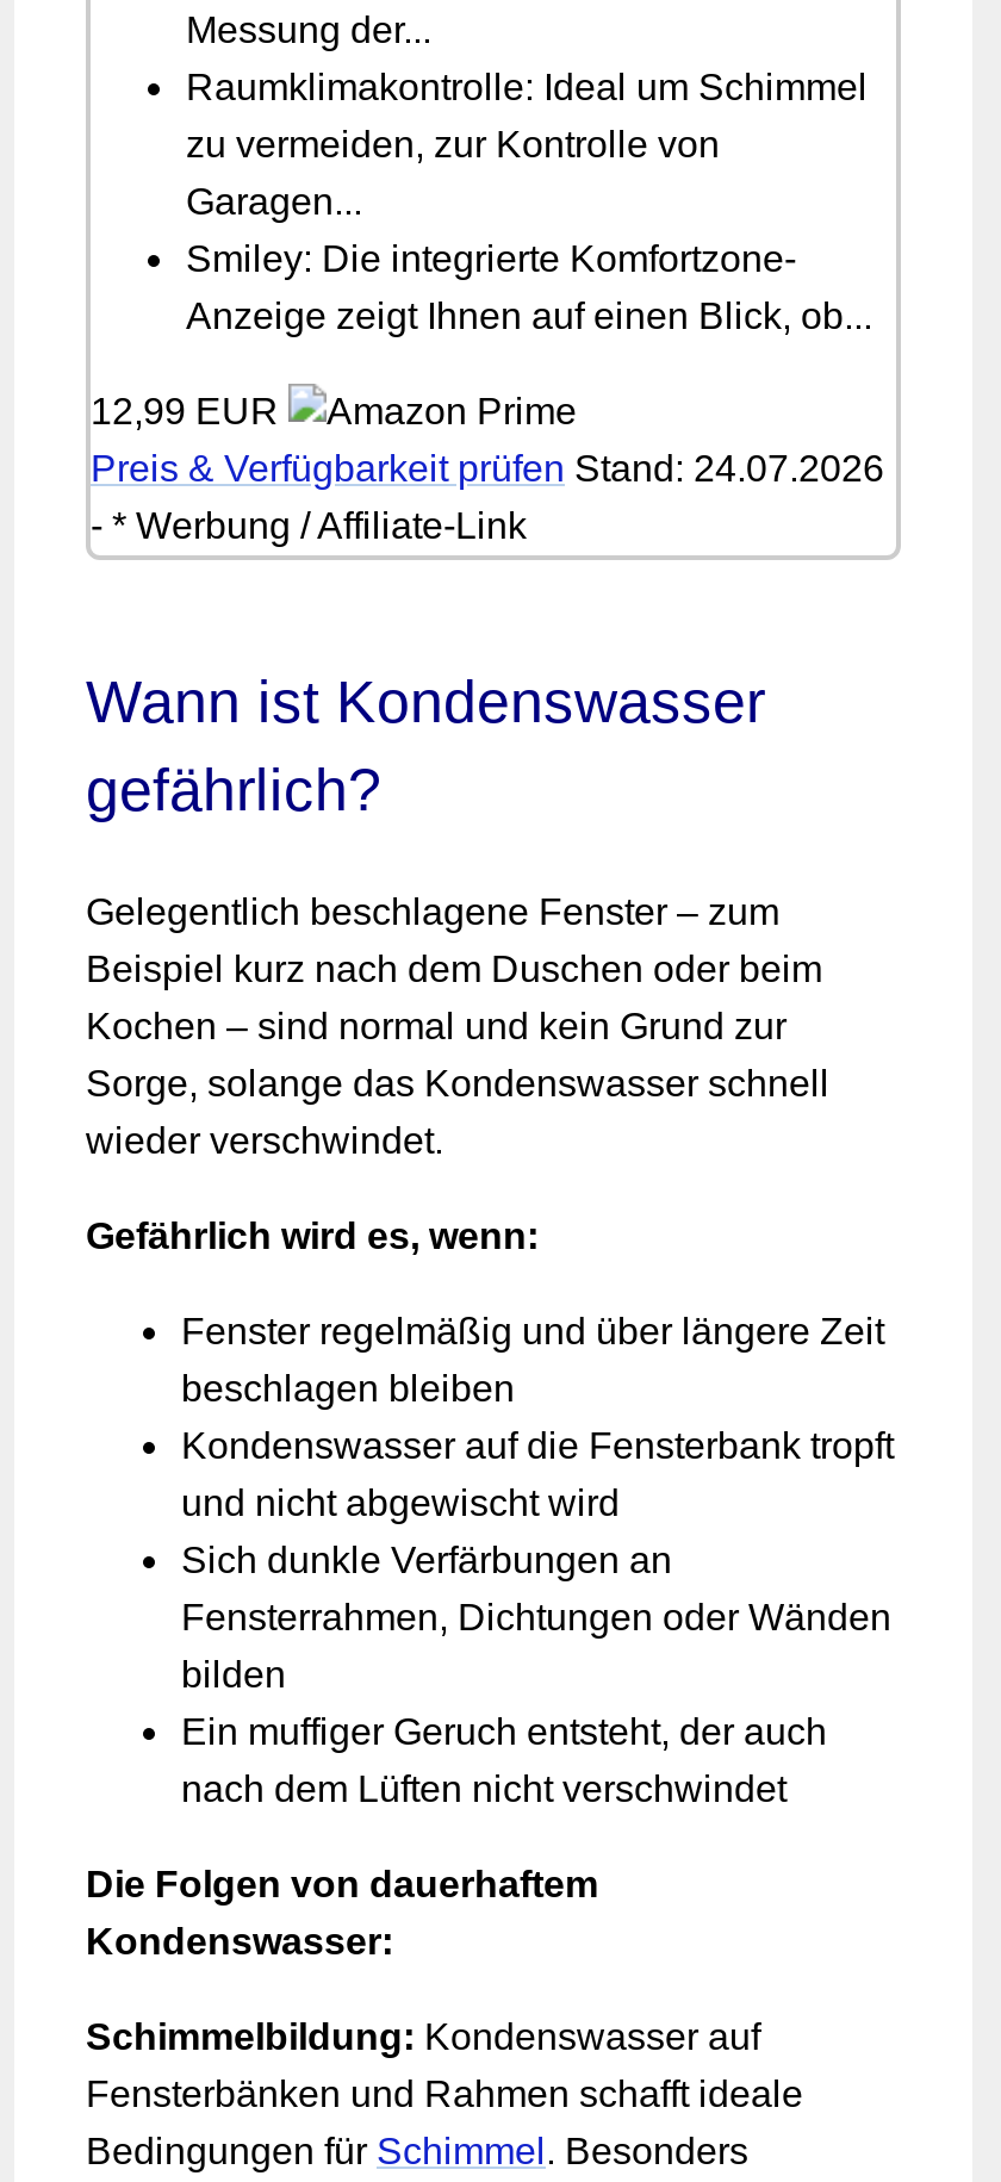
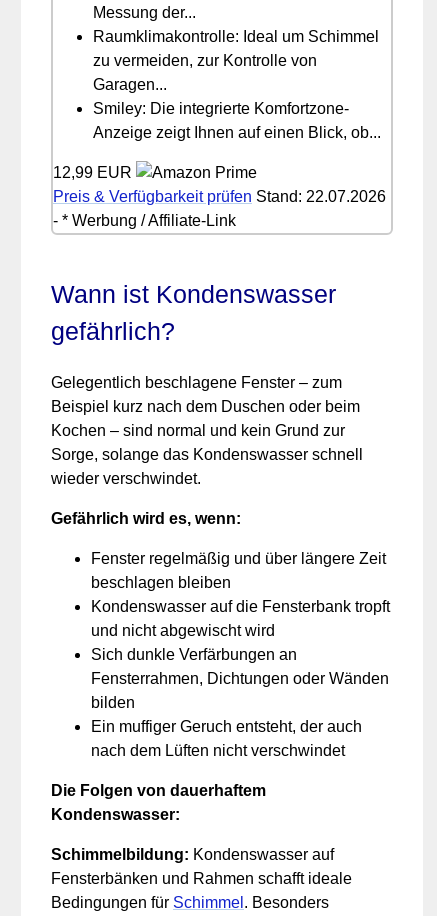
[91,449,884,489] Preis & Verfügbarkeit prüfen Stand: 24.07.2026 -> [53,188,386,205] Preis & Verfügbarkeit prüfen Stand: 22.07.2026

